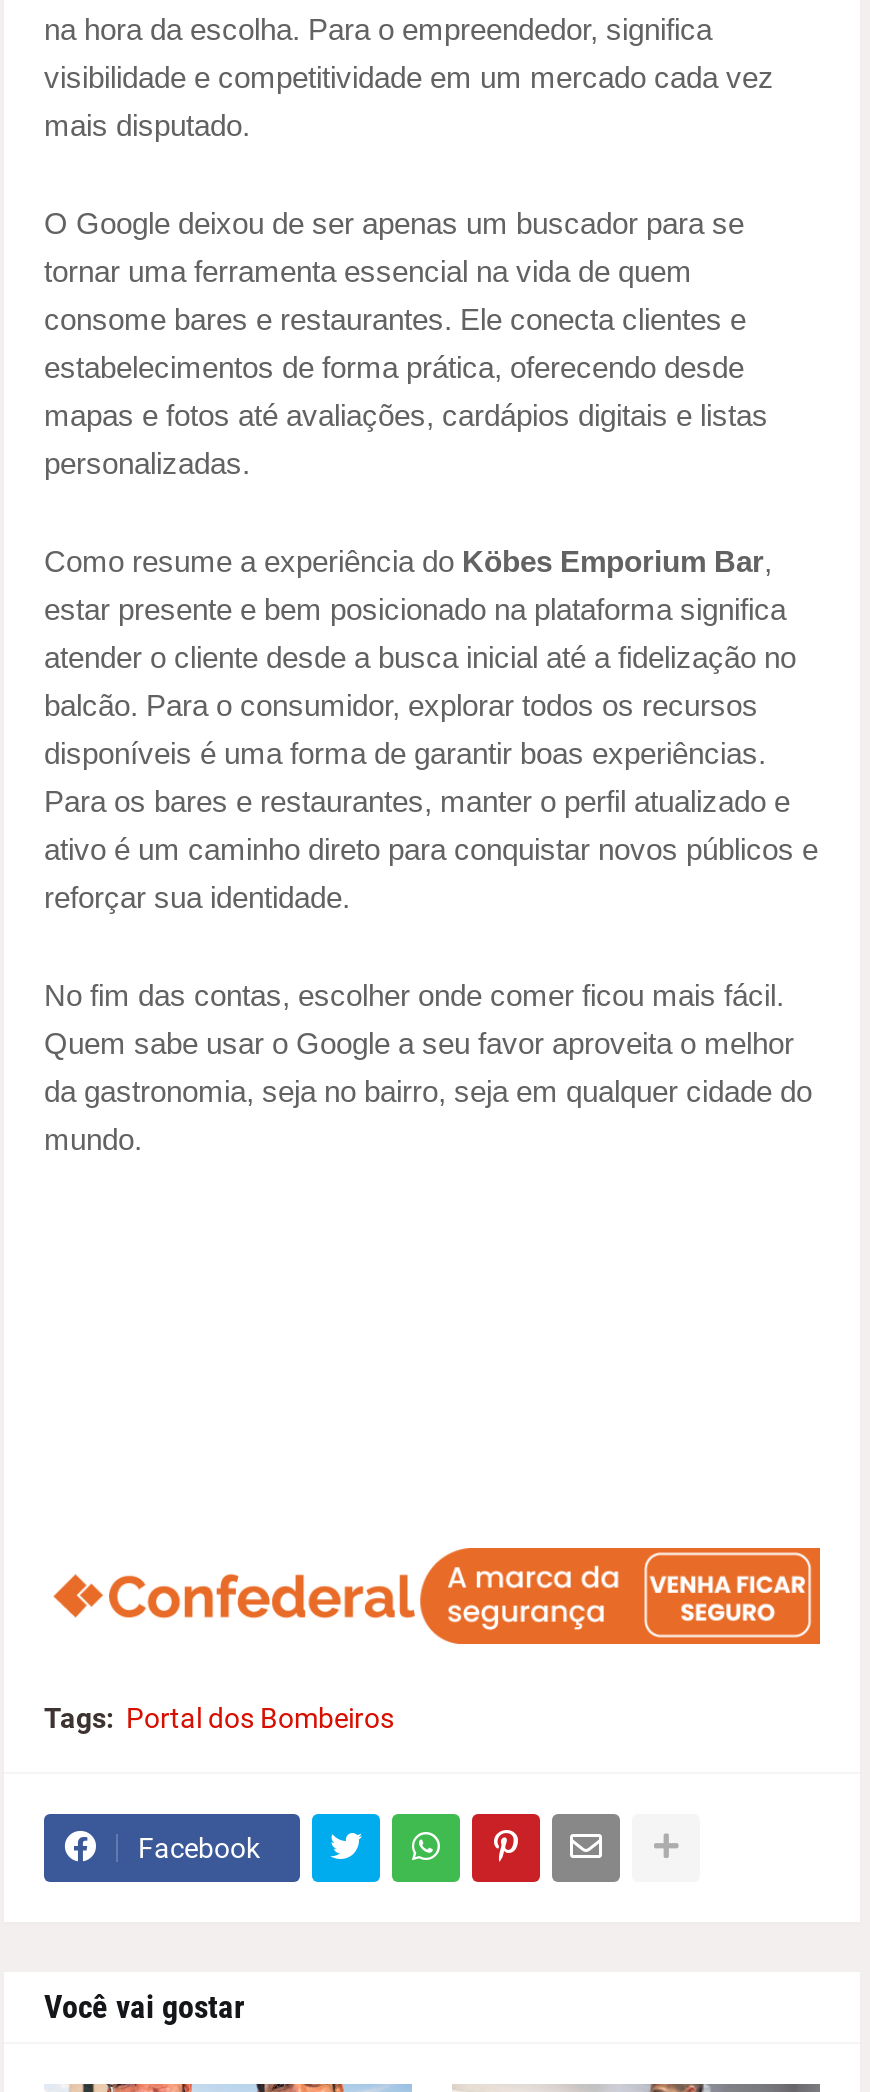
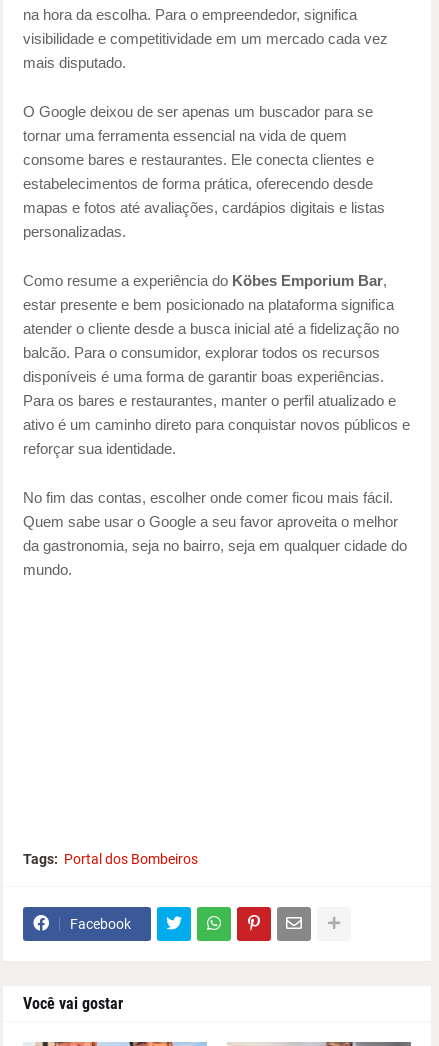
[52,1546,822,1646] [image] -> none

